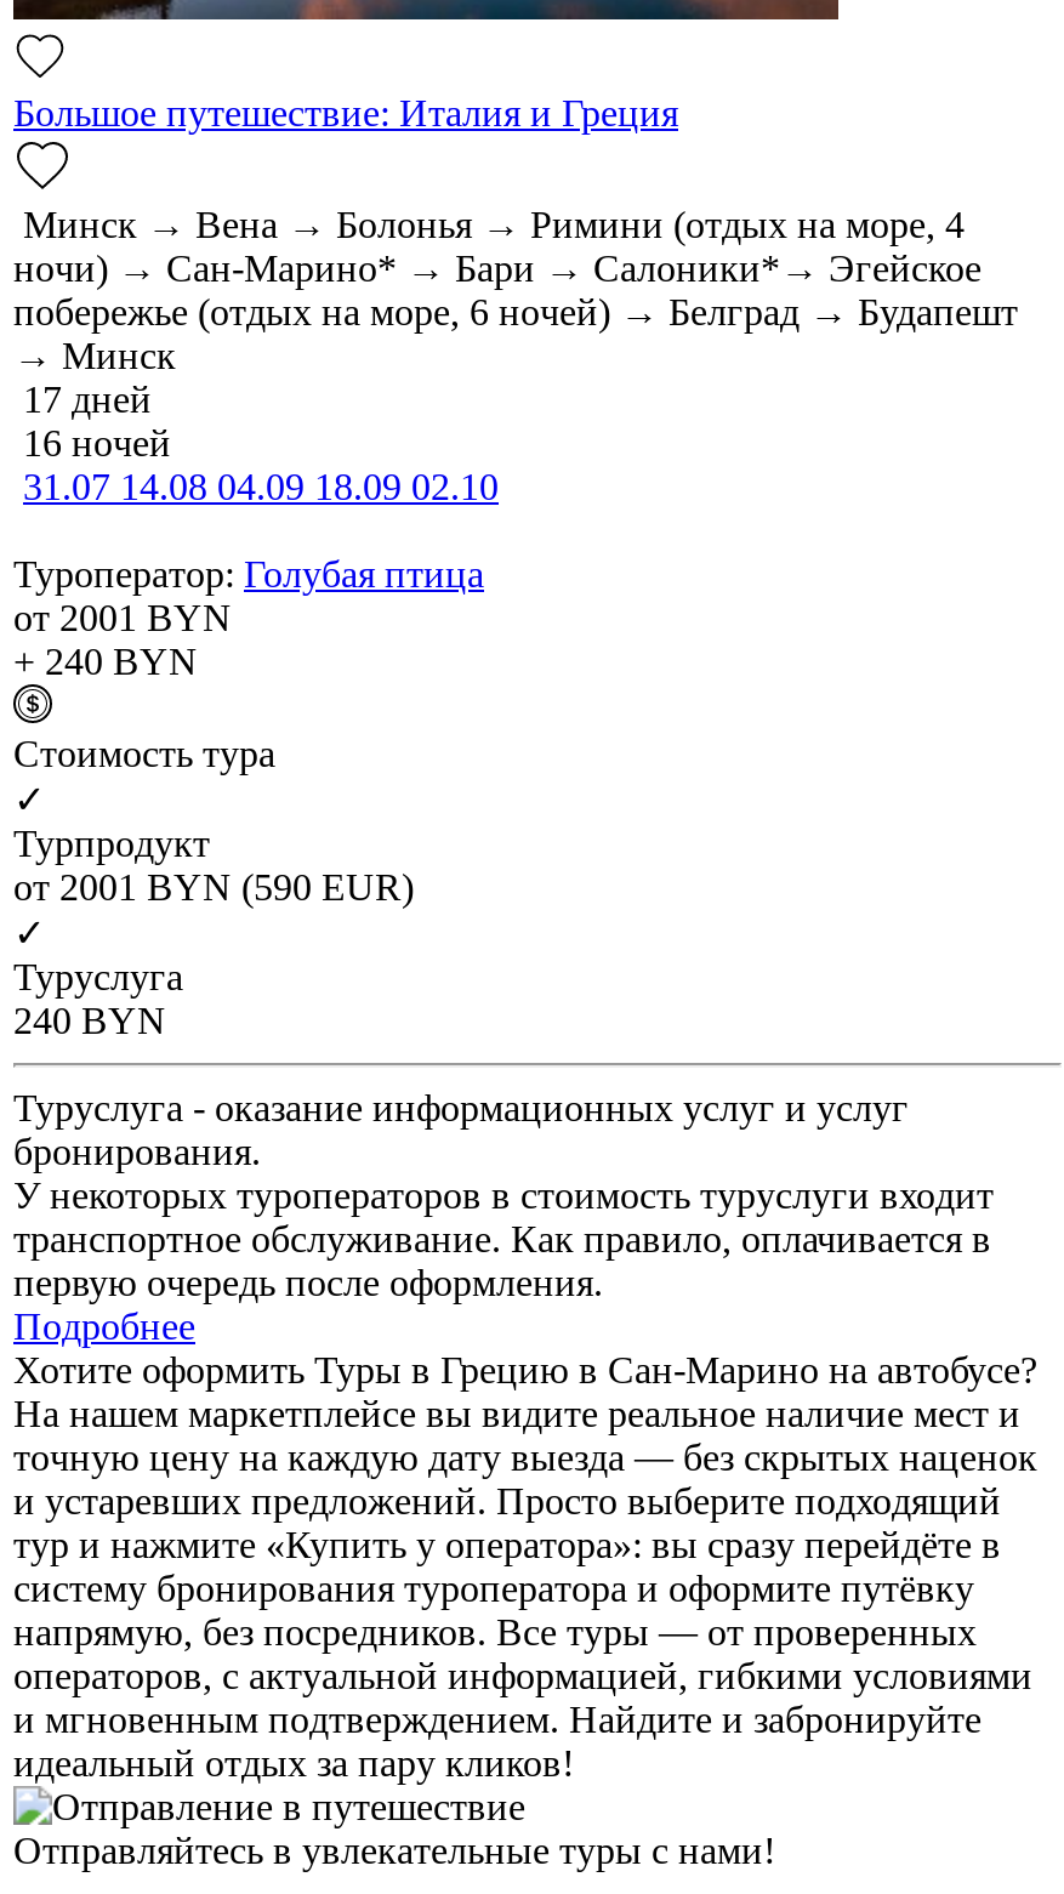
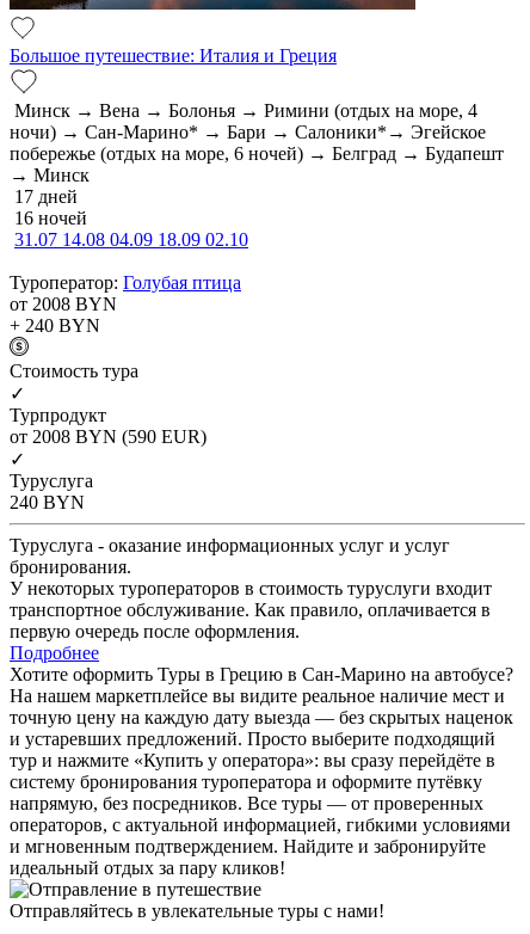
[13,596,232,638] от 2001 BYN -> [10,294,117,314] от 2008 BYN
[13,866,414,907] от 2001 BYN (590 EUR) -> [10,426,207,446] от 2008 BYN (590 EUR)

